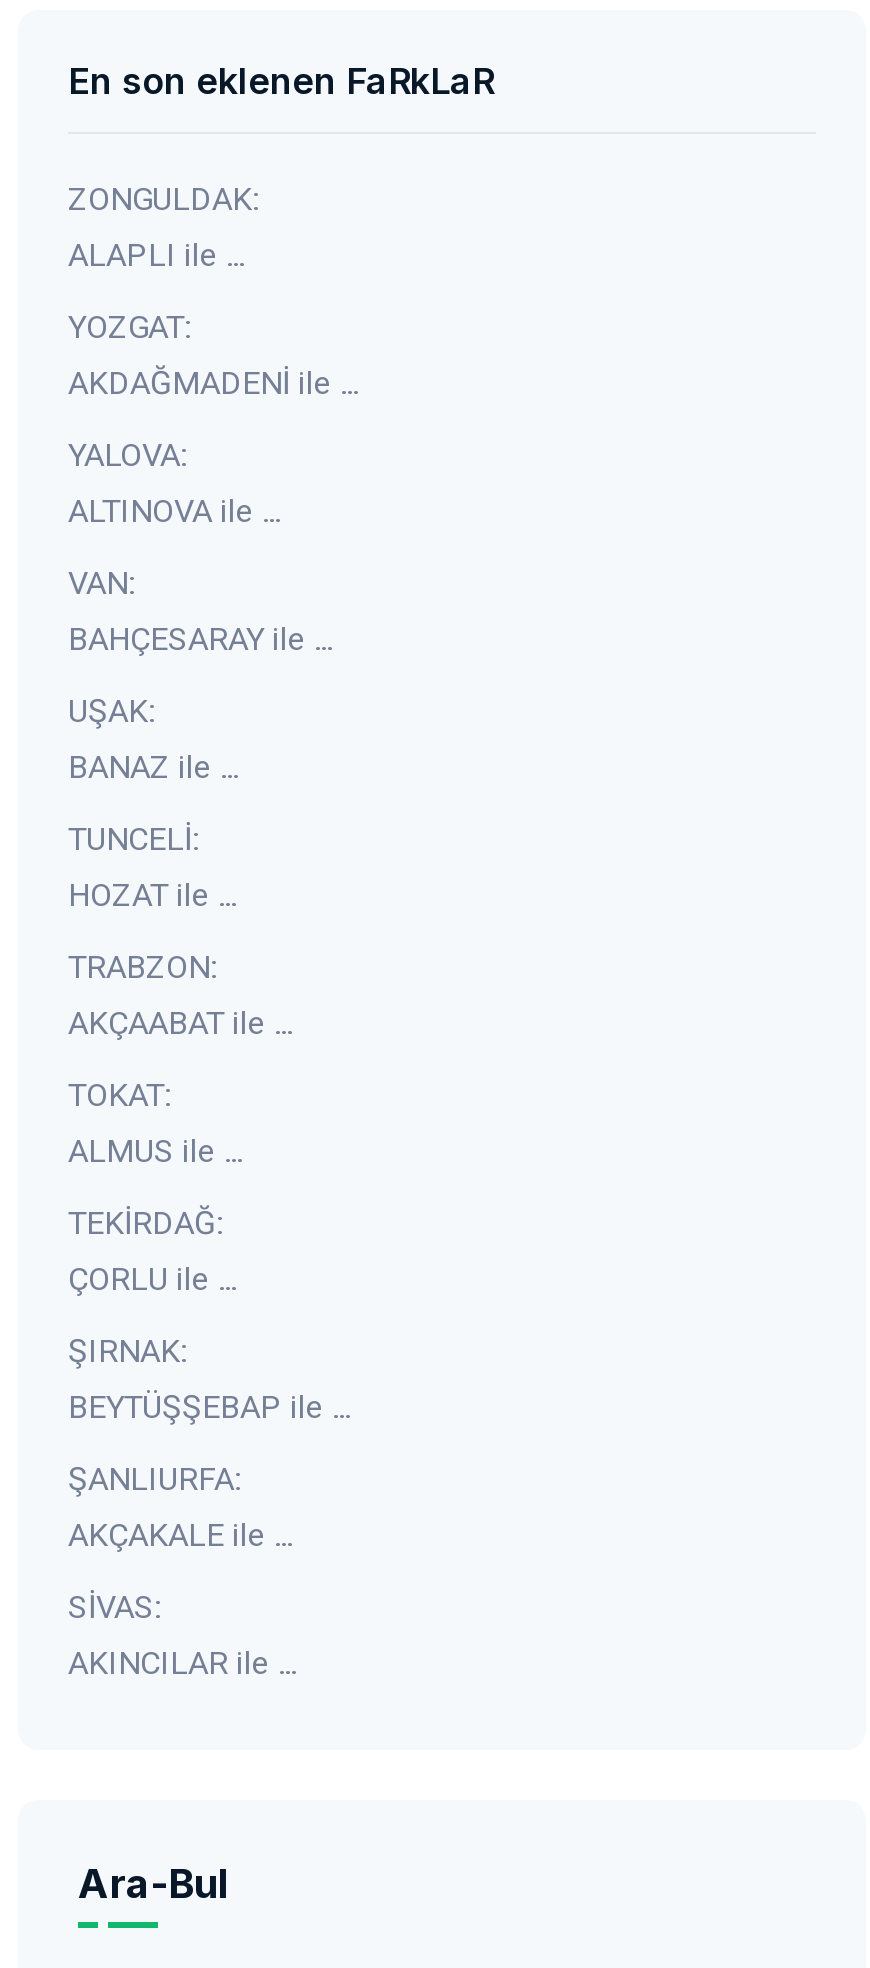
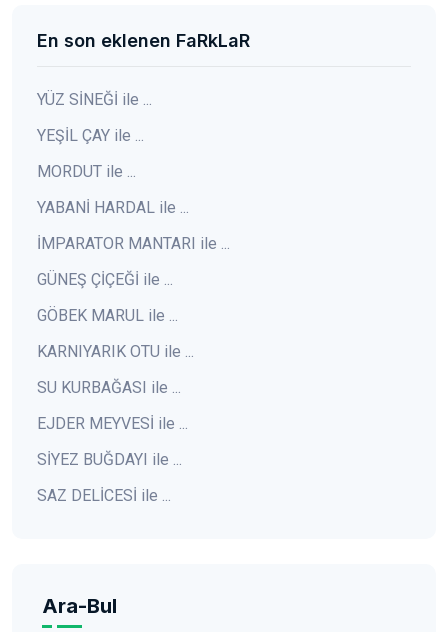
[68,180,358,1682] ZONGULDAK: | ALAPLI ile ... | YOZGAT: | AKDAĞMADENİ ile ... | YALOVA: | ALTINOVA ile ... | VAN: | BAHÇESARAY ile ... | UŞAK: | BANAZ ile ... | TUNCELİ: | HOZAT ile ... | TRABZON: | AKÇAABAT ile ... | TOKAT: | ALMUS ile ... | TEKİRDAĞ: | ÇORLU ile ... | ŞIRNAK: | BEYTÜŞŞEBAP ile ... | ŞANLIURFA: | AKÇAKALE ile ... | SİVAS: | AKINCILAR ile ... -> [37,90,230,505] YÜZ SİNEĞİ ile ... | YEŞİL ÇAY ile ... | MORDUT ile ... | YABANİ HARDAL ile ... | İMPARATOR MANTARI ile ... | GÜNEŞ ÇİÇEĞİ ile ... | GÖBEK MARUL ile ... | KARNIYARIK OTU ile ... | SU KURBAĞASI ile ... | EJDER MEYVESİ ile ... | SİYEZ BUĞDAYI ile ... | SAZ DELİCESİ ile ...

